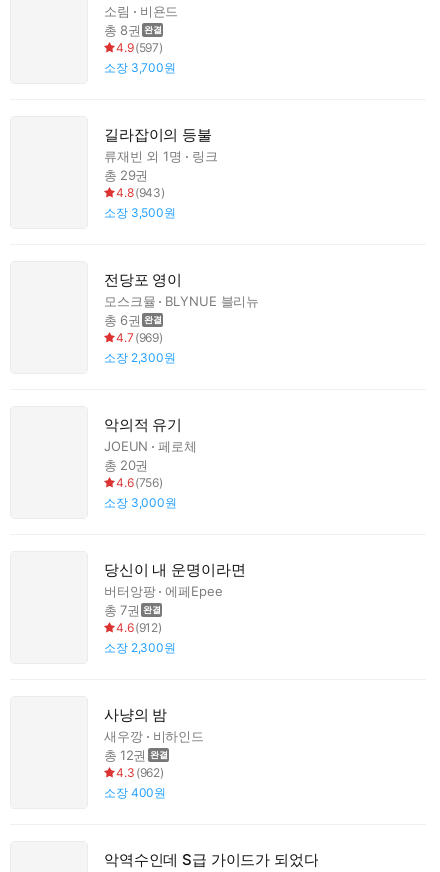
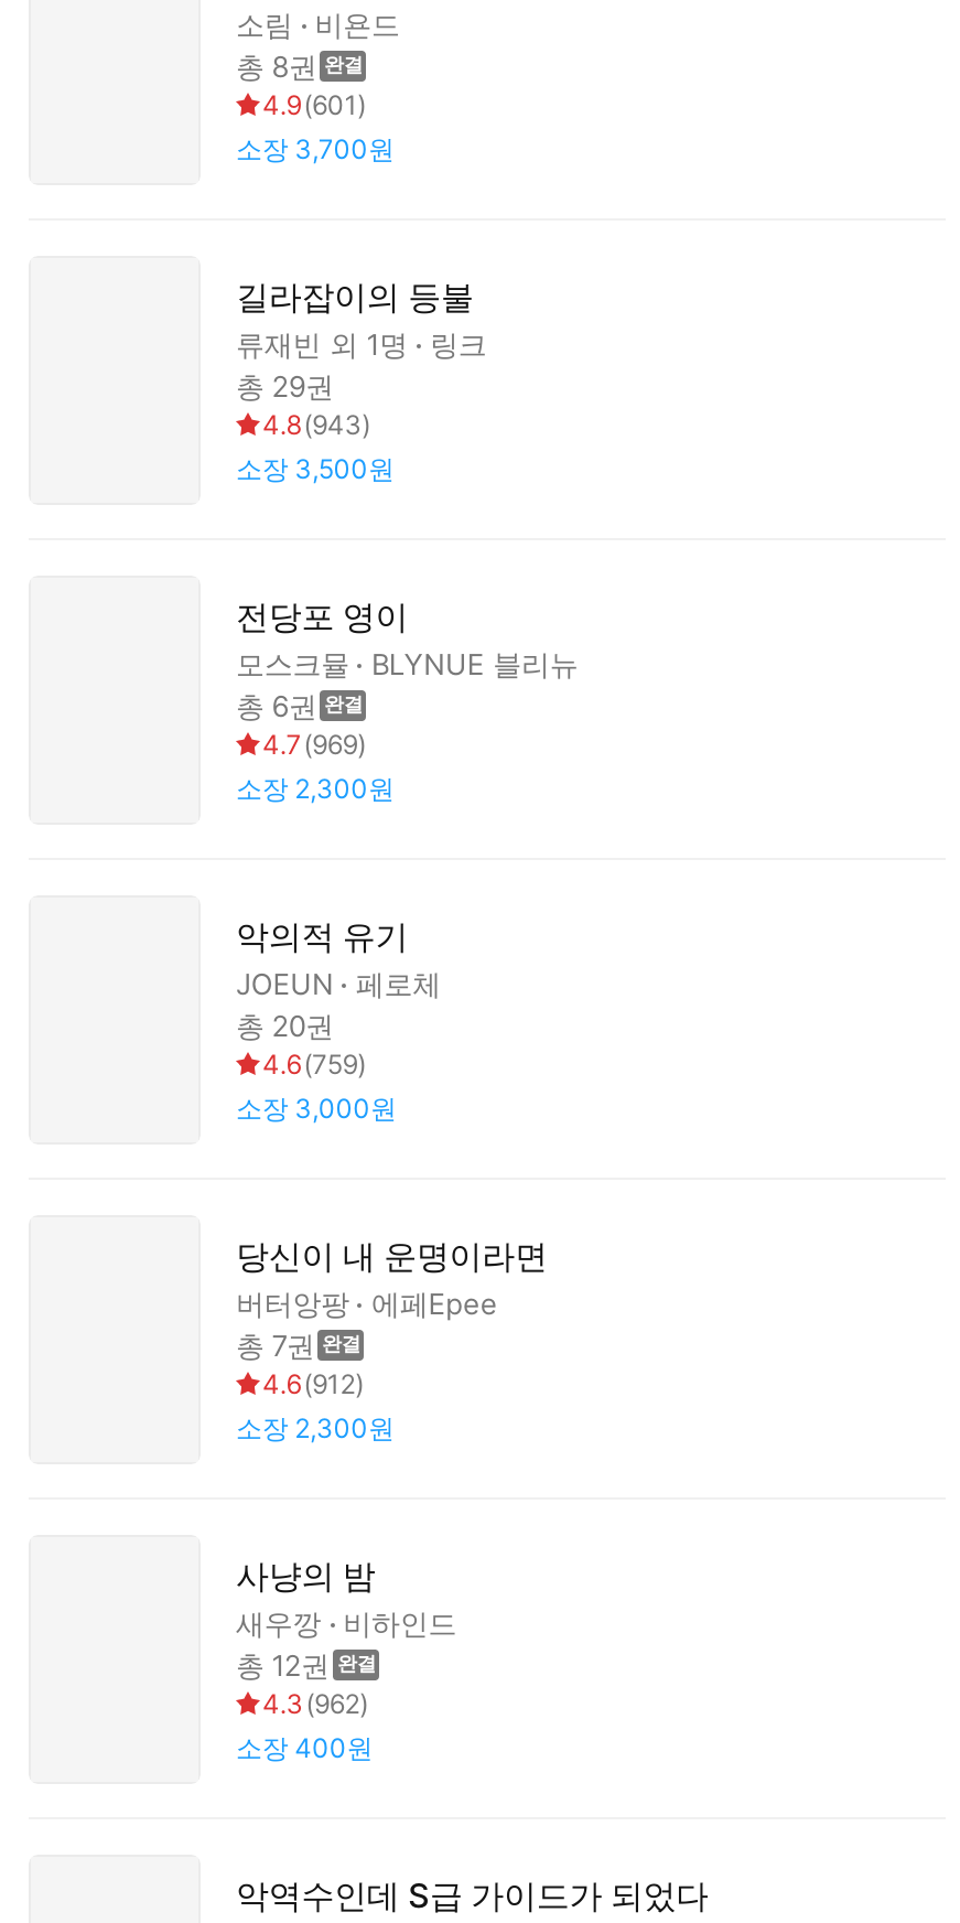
[116,39,163,54] 4.9(597) -> [262,87,366,120] 4.9(601)
[116,474,163,489] 4.6(756) -> [262,1046,366,1079] 4.6(759)

